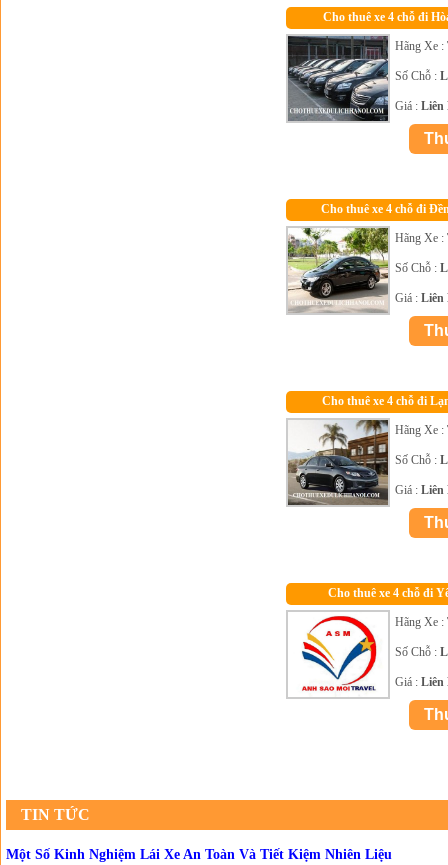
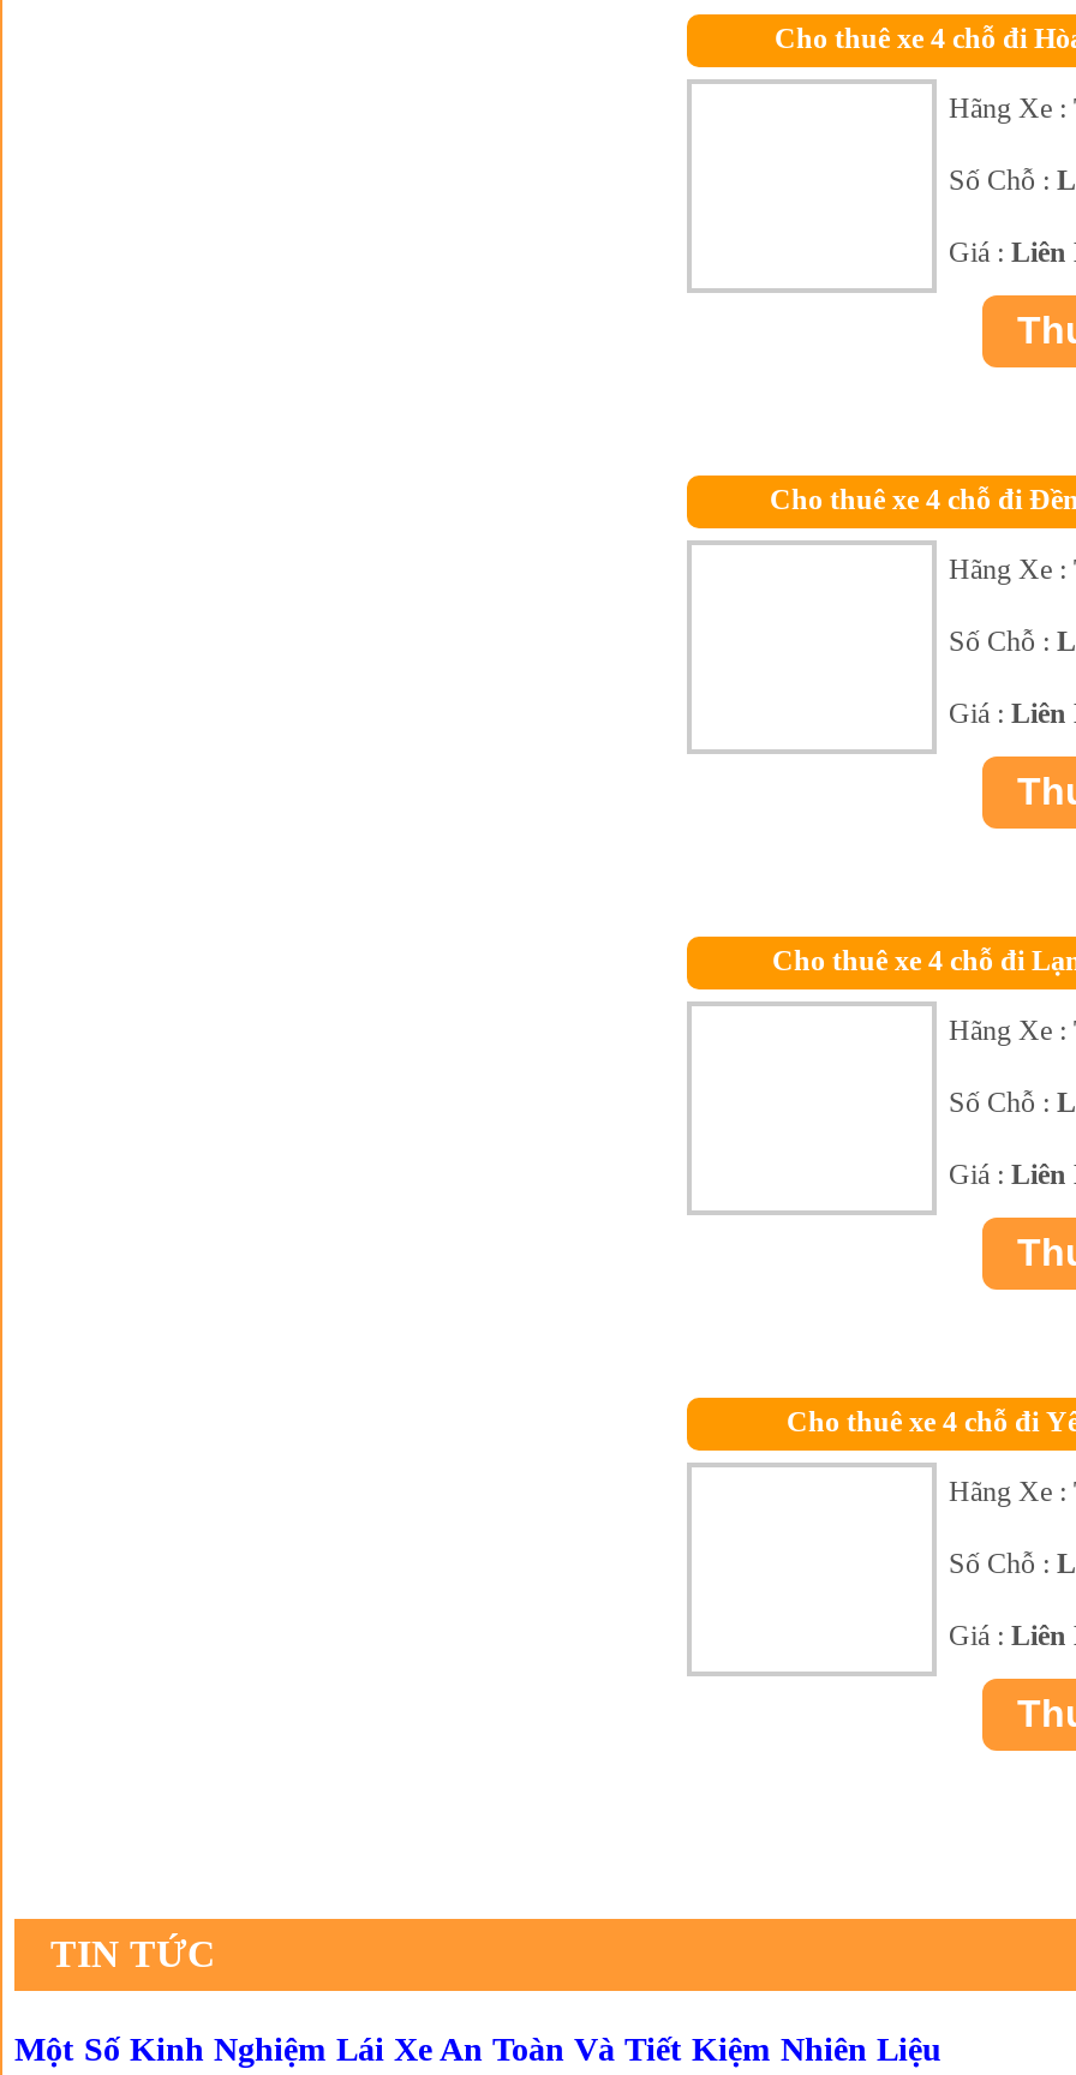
[287,35,389,122] [image] -> none
[287,227,389,314] [image] -> none
[287,419,389,506] [image] -> none
[301,615,378,692] [image] -> none

